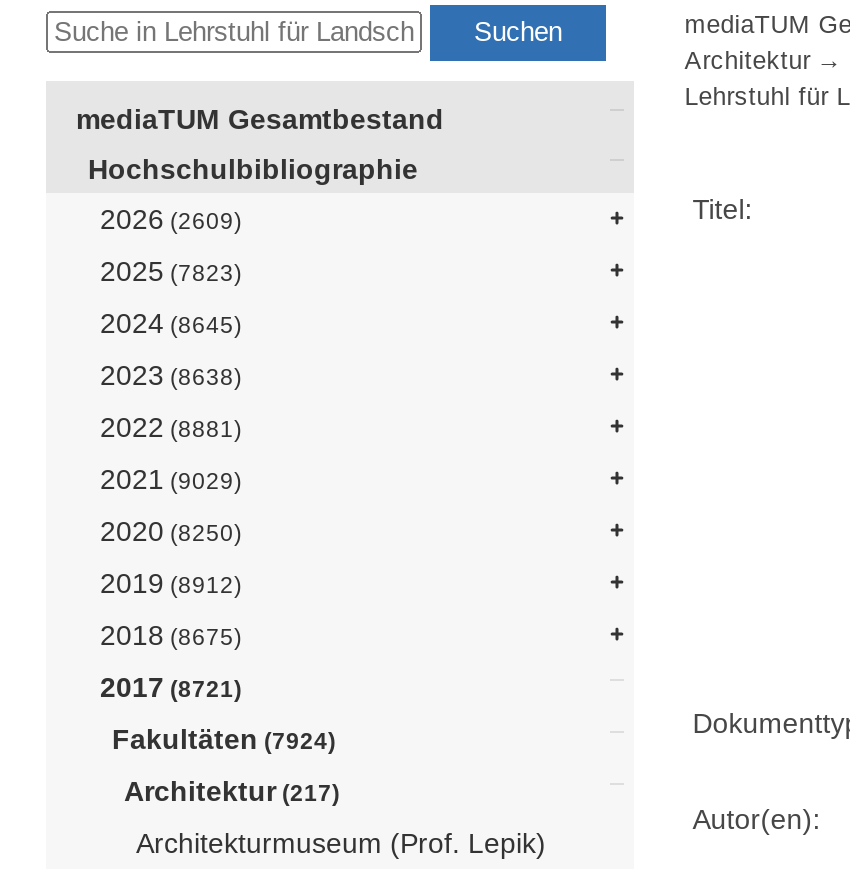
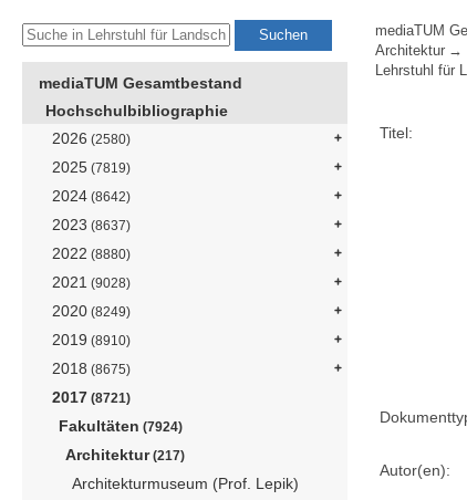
[100,203,242,235] 2026 (2609) -> [52,129,131,147] 2026 (2580)
[100,255,242,287] 2025 (7823) -> [52,158,131,176] 2025 (7819)
[100,307,242,339] 2024 (8645) -> [52,187,131,205] 2024 (8642)
[100,359,242,391] 2023 (8638) -> [52,216,131,233] 2023 (8637)
[100,411,242,443] 2022 (8881) -> [52,244,131,262] 2022 (8880)
[100,463,242,495] 2021 (9029) -> [52,273,131,291] 2021 (9028)
[100,515,242,547] 2020 (8250) -> [52,302,131,320] 2020 (8249)
[100,567,242,599] 2019 (8912) -> [52,331,131,348] 2019 (8910)

